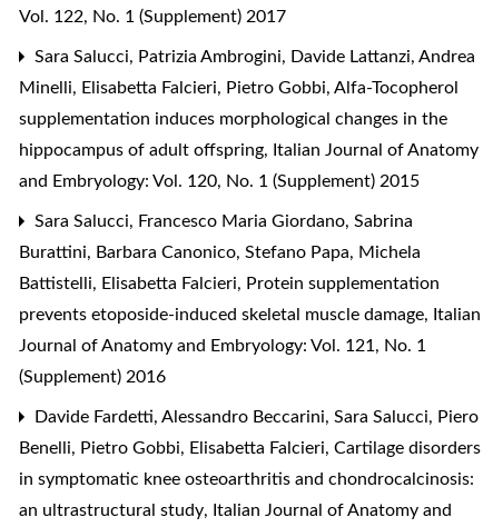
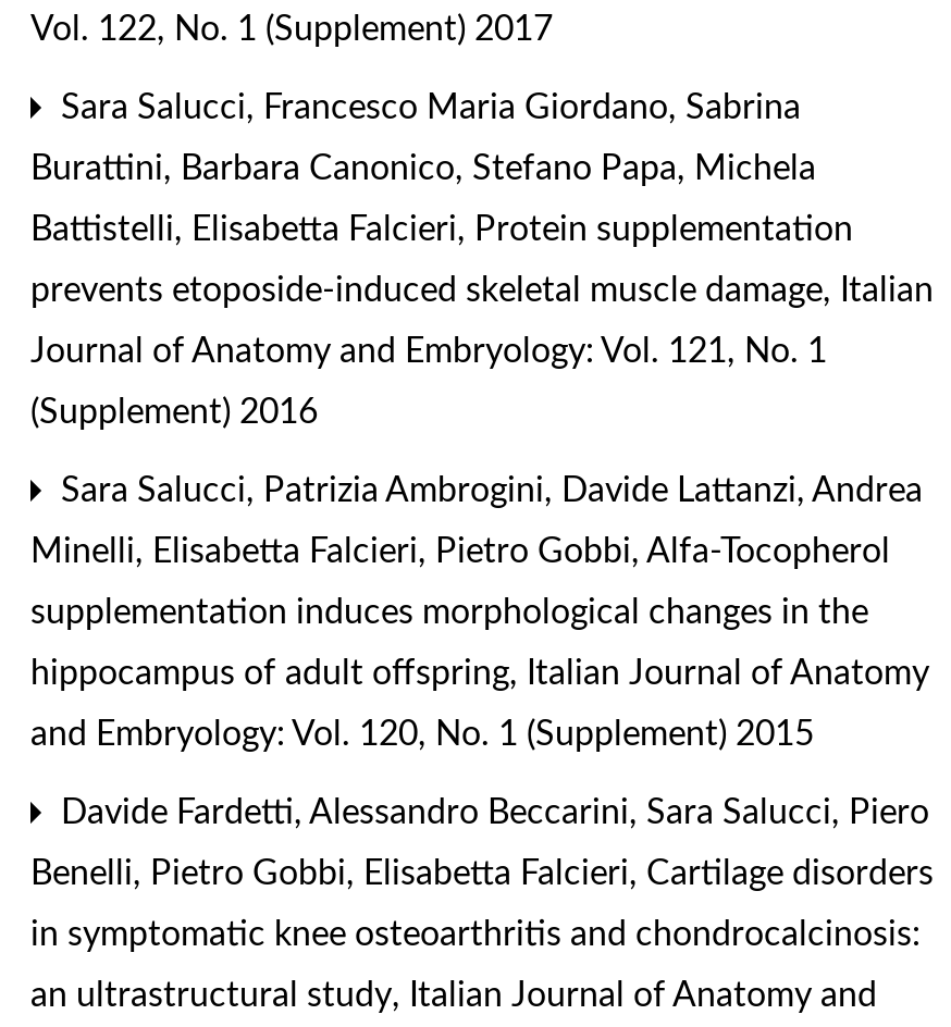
moved [19,48,479,190] -> [30,473,929,751]: Sara Salucci, Patrizia Ambrogini, Davide Lattanzi, Andrea | Minelli, Elisabetta Falcieri, Pietro Gobbi, Alfa-Tocopherol | supplementation induces morphological changes in the | hippocampus of adult offspring | , Italian Journal of Anatomy | and Embryology: Vol. 120, No. 1 (Supplement) 2015
moved [19,212,481,386] -> [30,90,934,429]: Sara Salucci, Francesco Maria Giordano, Sabrina | Burattini, Barbara Canonico, Stefano Papa, Michela | Battistelli, Elisabetta Falcieri, Protein supplementation | prevents etoposide-induced skeletal muscle damage | , Italian | Journal of Anatomy and Embryology: Vol. 121, No. 1 | (Supplement) 2016

